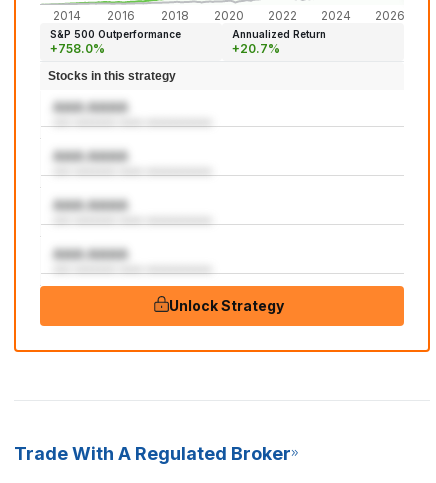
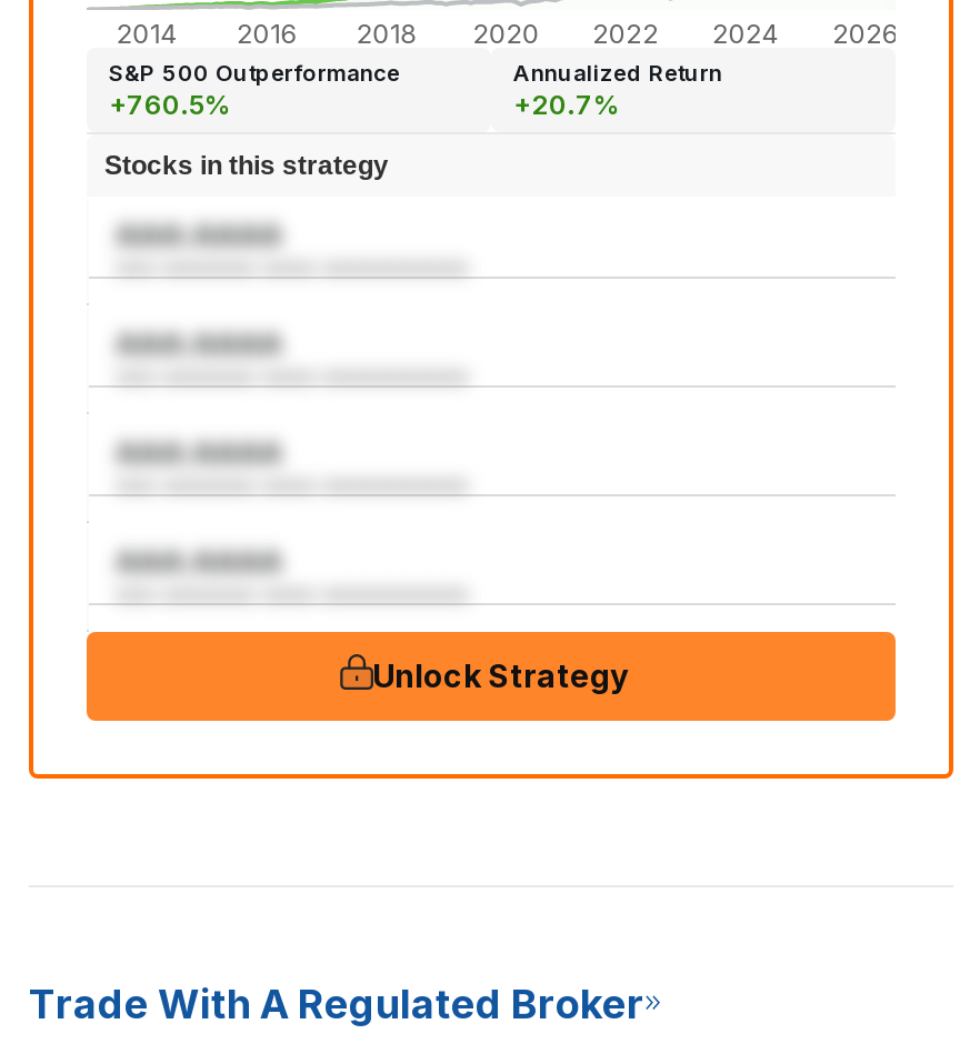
[50,41,105,56] +758.0% -> [109,87,231,121] +760.5%

